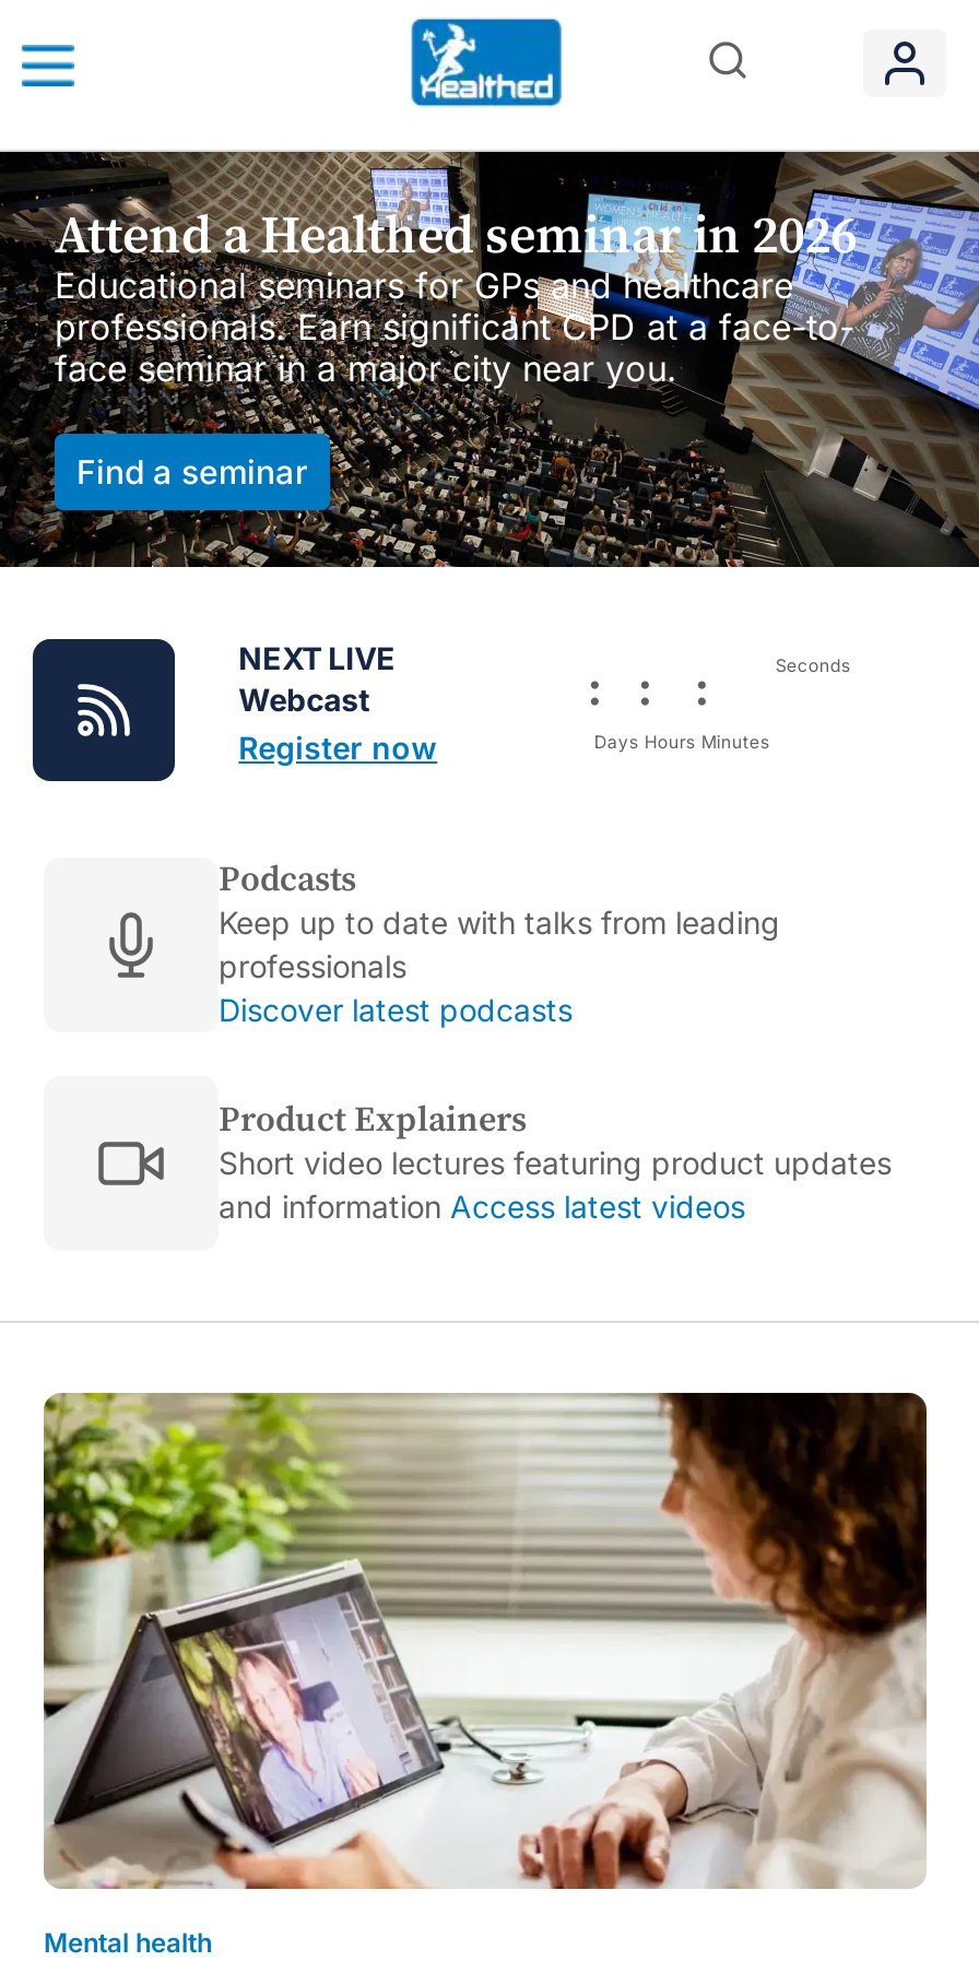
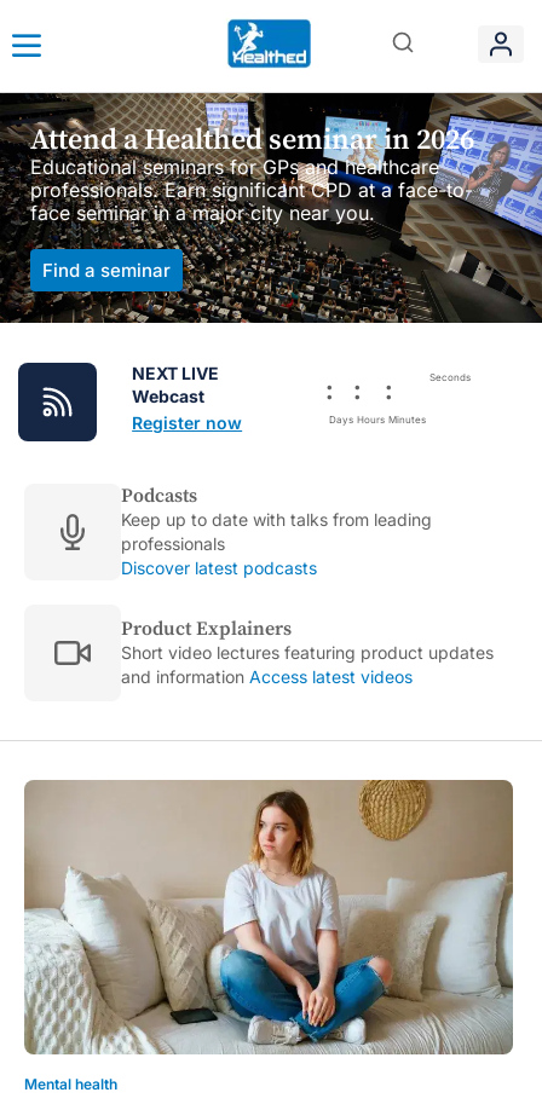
[42,1391,929,1891] [image] -> [24,779,514,1054] [image]

